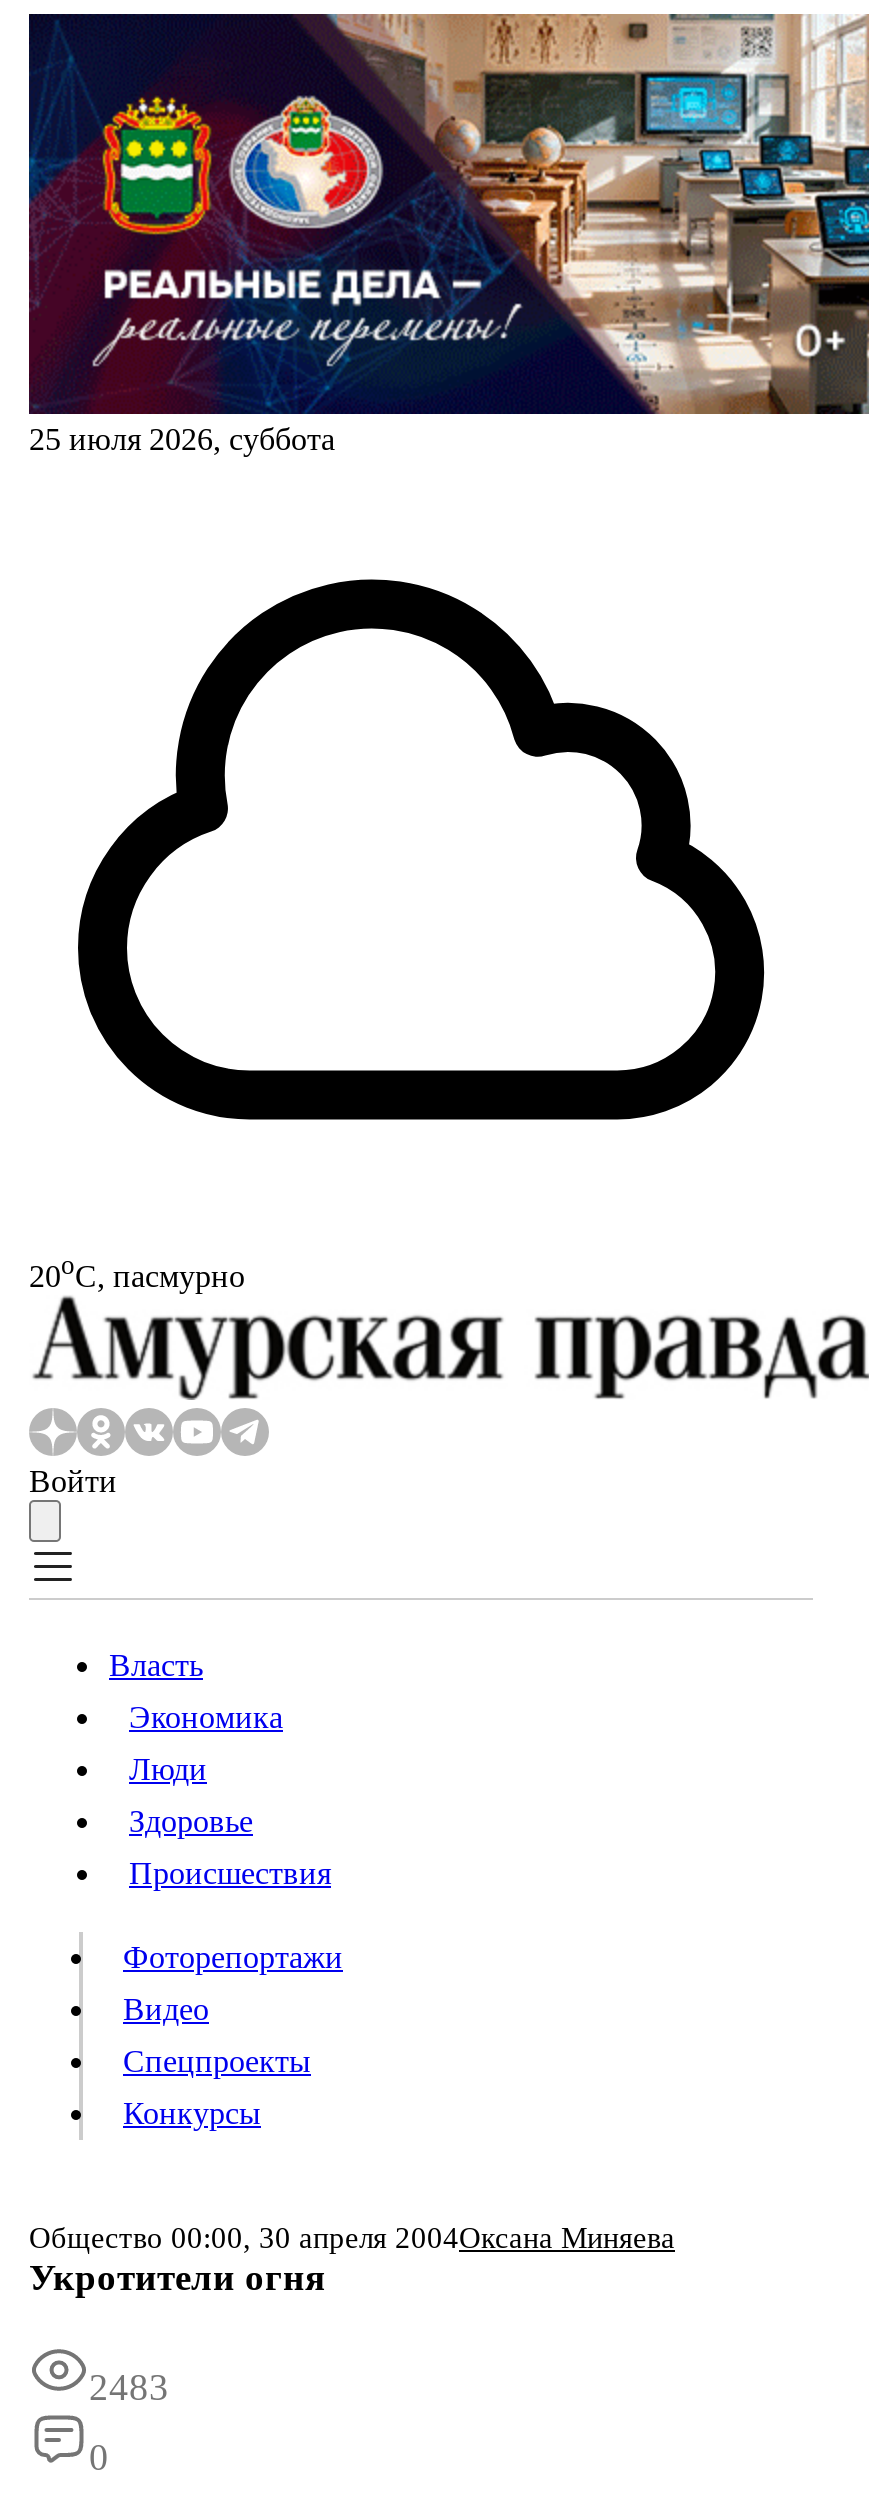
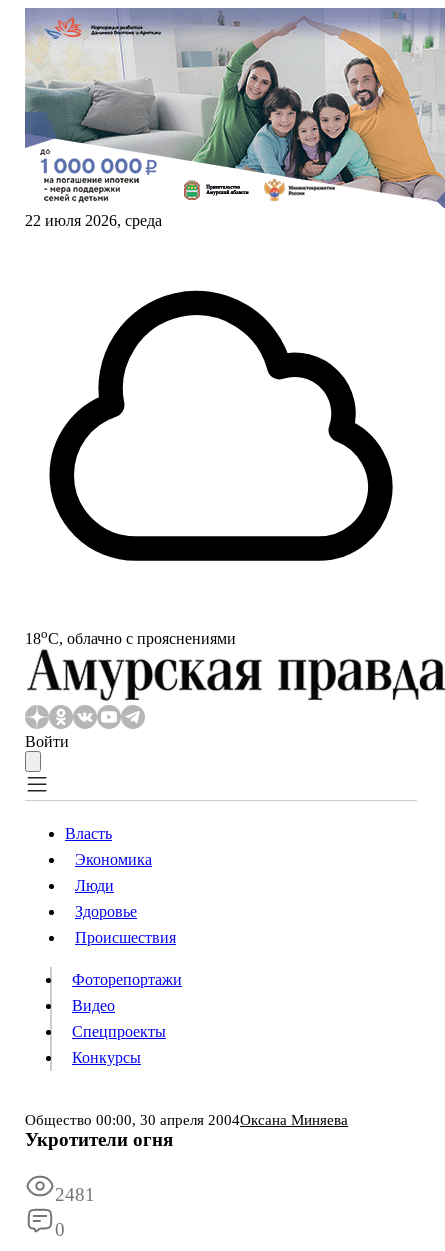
[27,12,863,456] [image] | 25 июля 2026, суббота -> [24,8,442,229] [image] | 22 июля 2026, среда
[29,1250,245,1293] 20oС, пасмурно -> [25,626,236,647] 18oС, облачно с прояснениями
[89,2367,169,2409] 2483 -> [55,1184,95,1205] 2481

